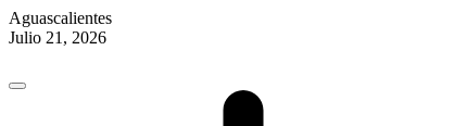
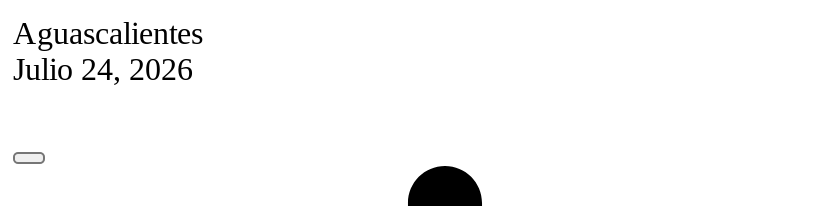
[9,28,106,47] Julio 21, 2026 -> [13,52,193,86] Julio 24, 2026

